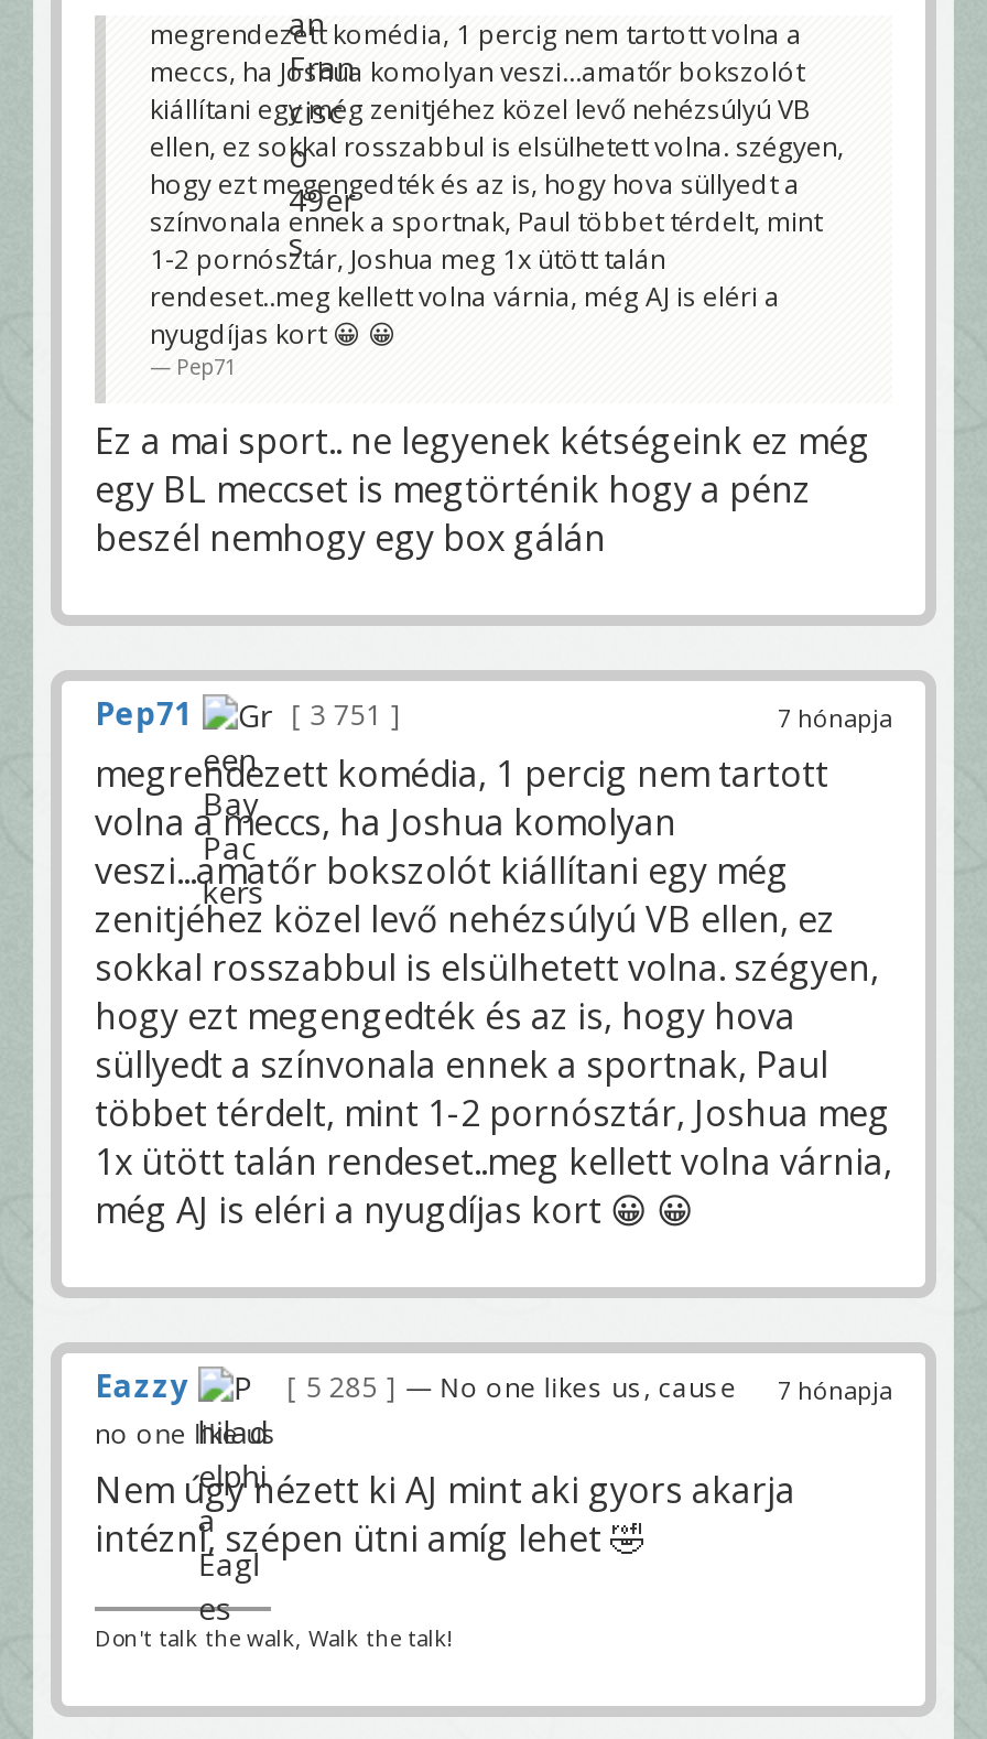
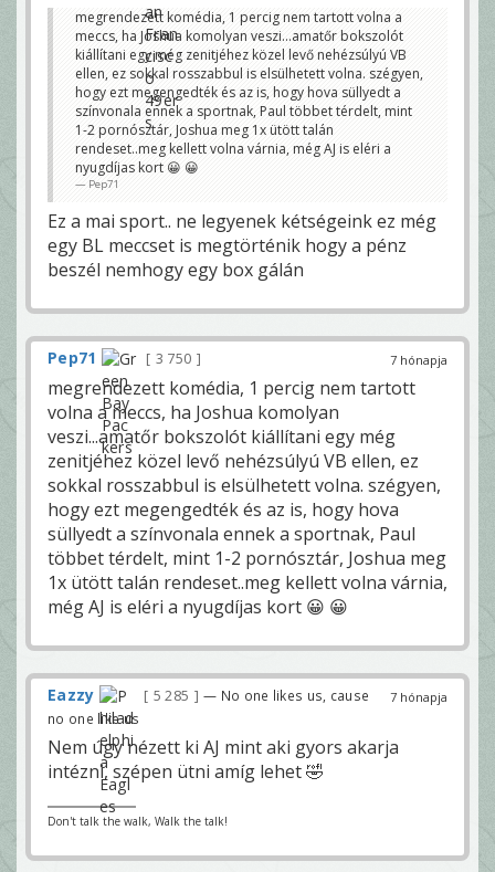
[303,696,389,734] 3 751 -> [152,349,195,368] 3 750

